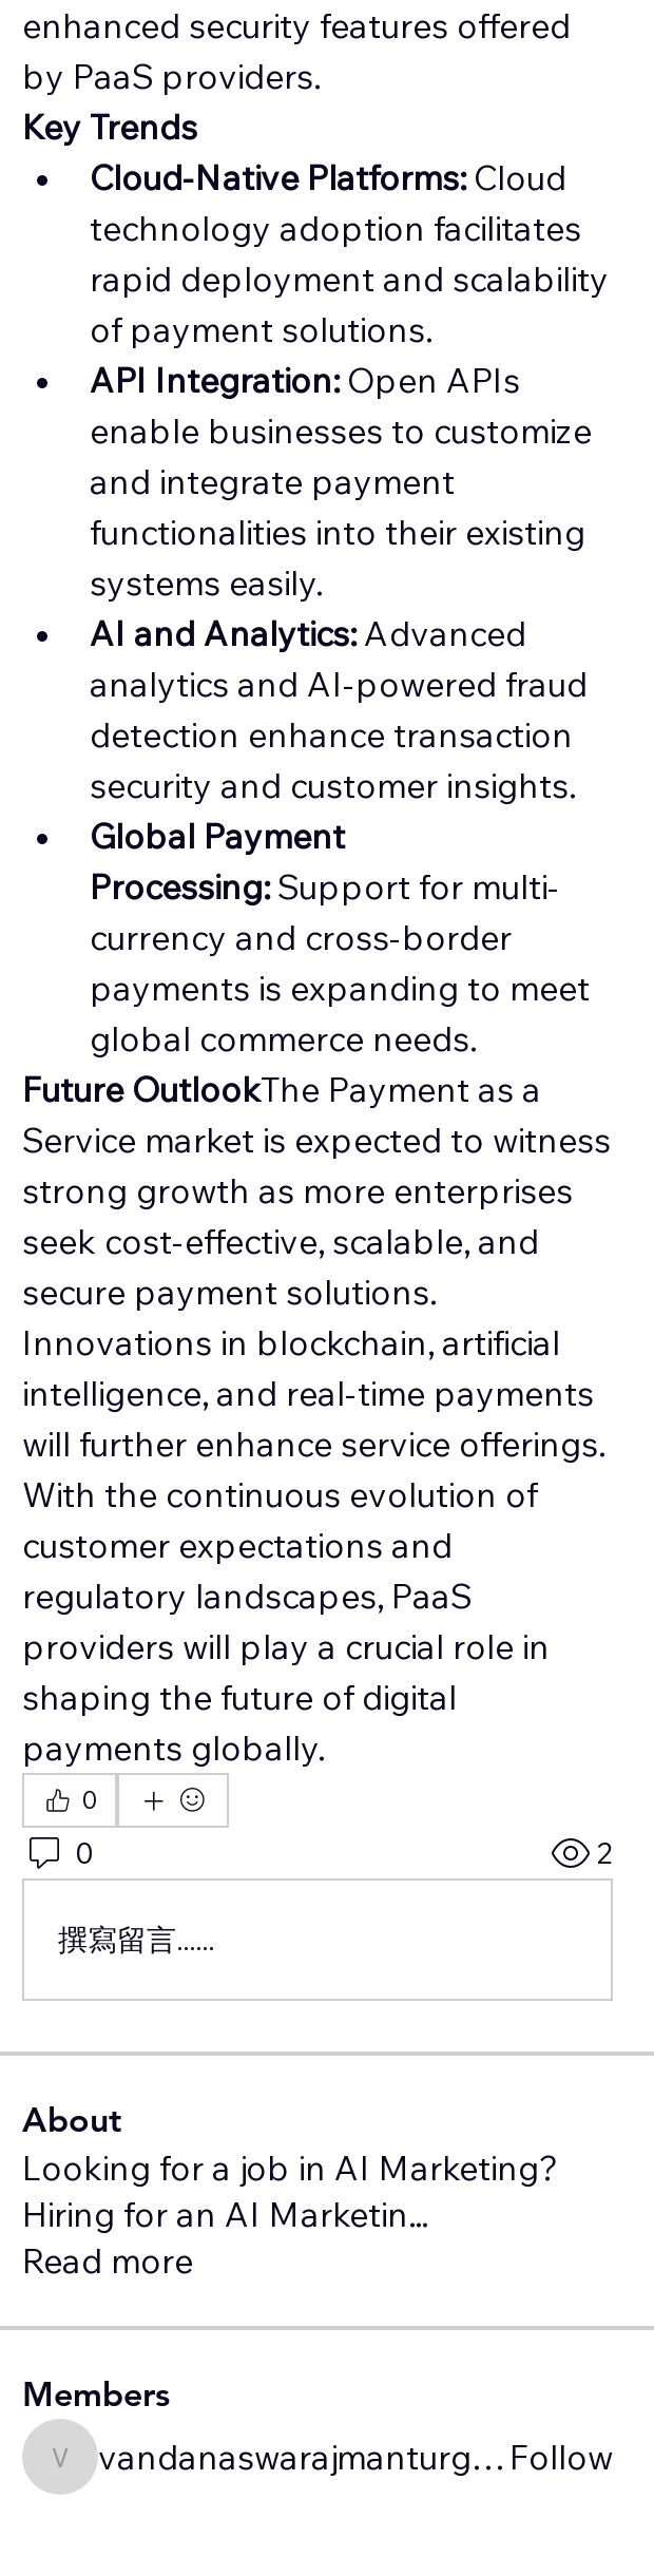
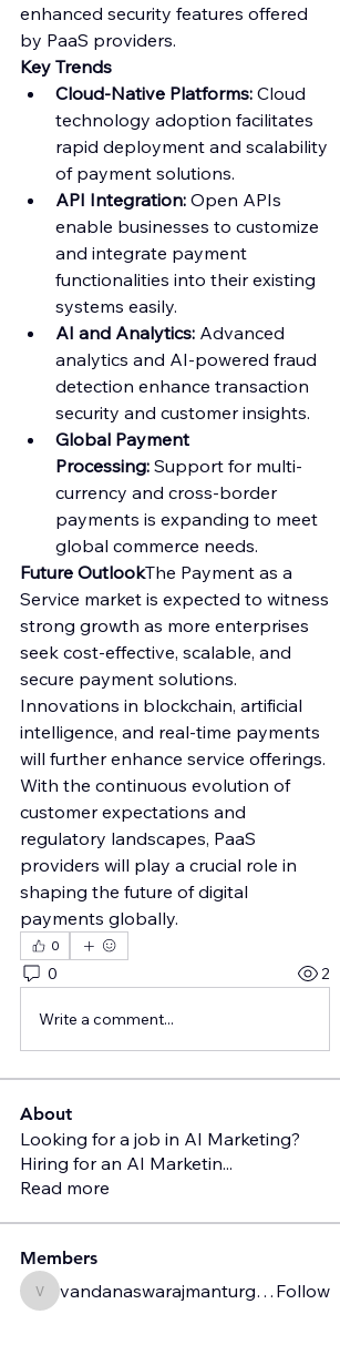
[58,1920,214,1958] 撰寫留言...... -> [39,1008,174,1028] Write a comment...

